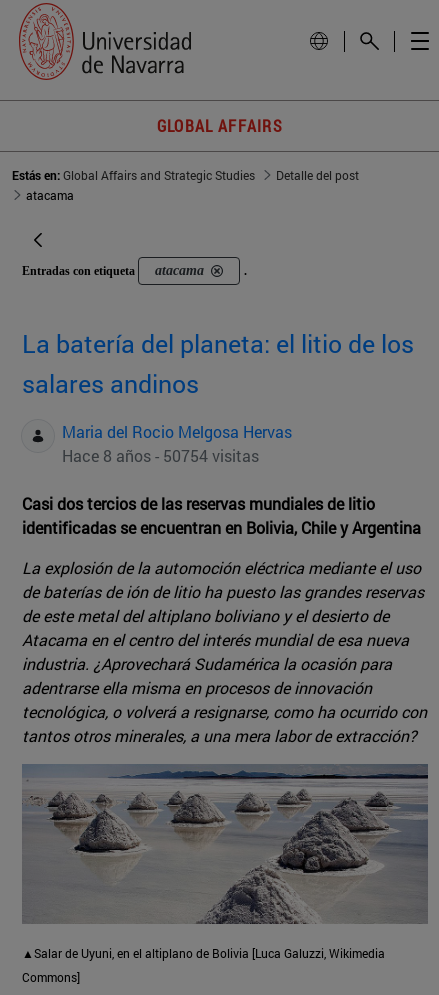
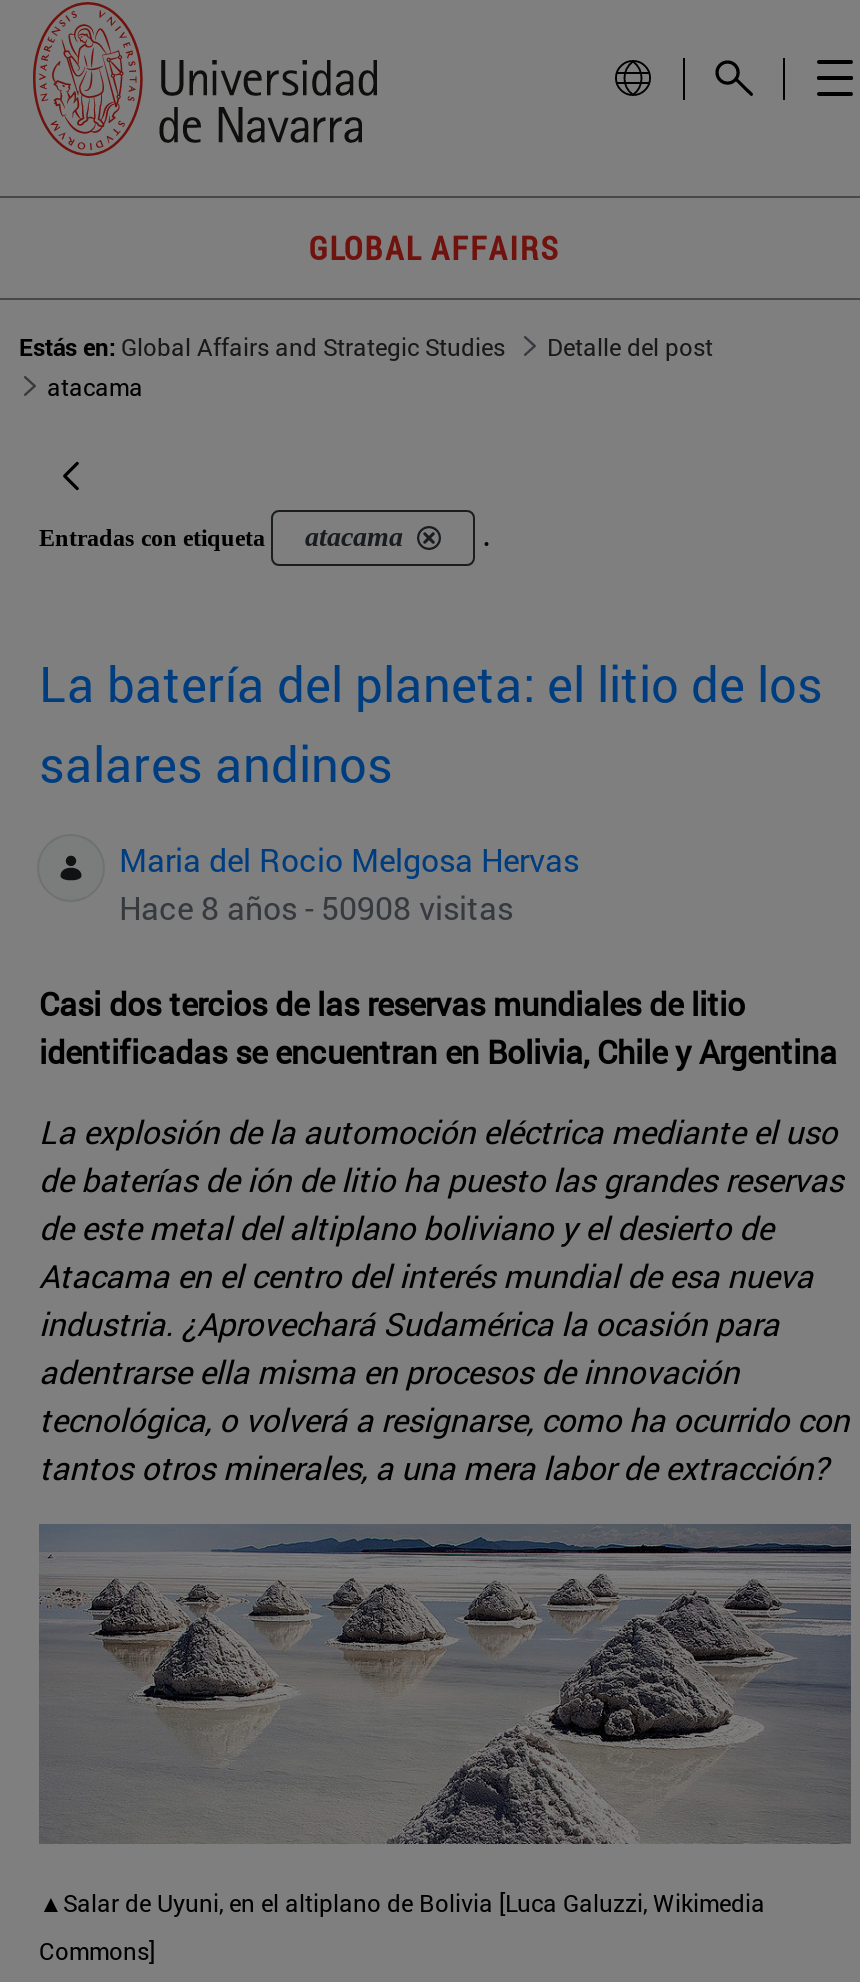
[62,445,259,466] Hace 8 años - 50754 visitas -> [119,887,513,929] Hace 8 años - 50908 visitas

